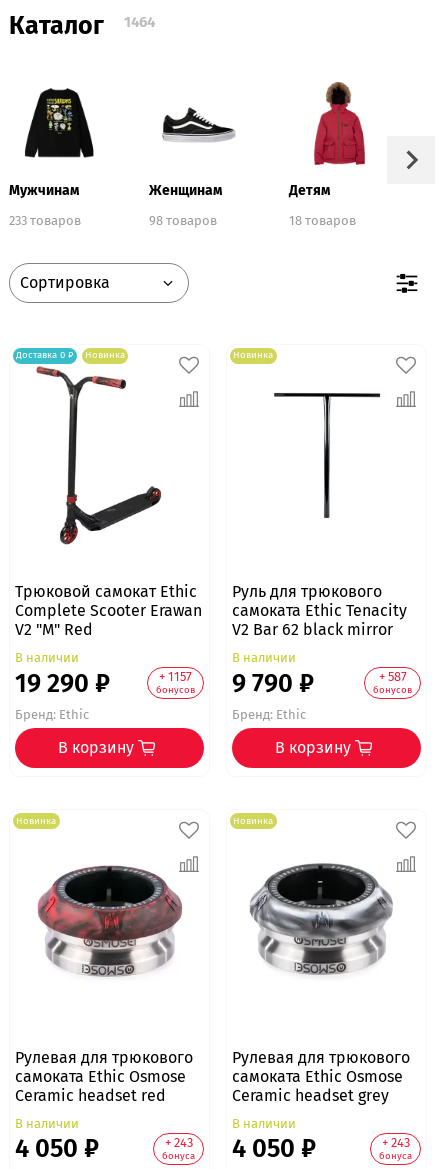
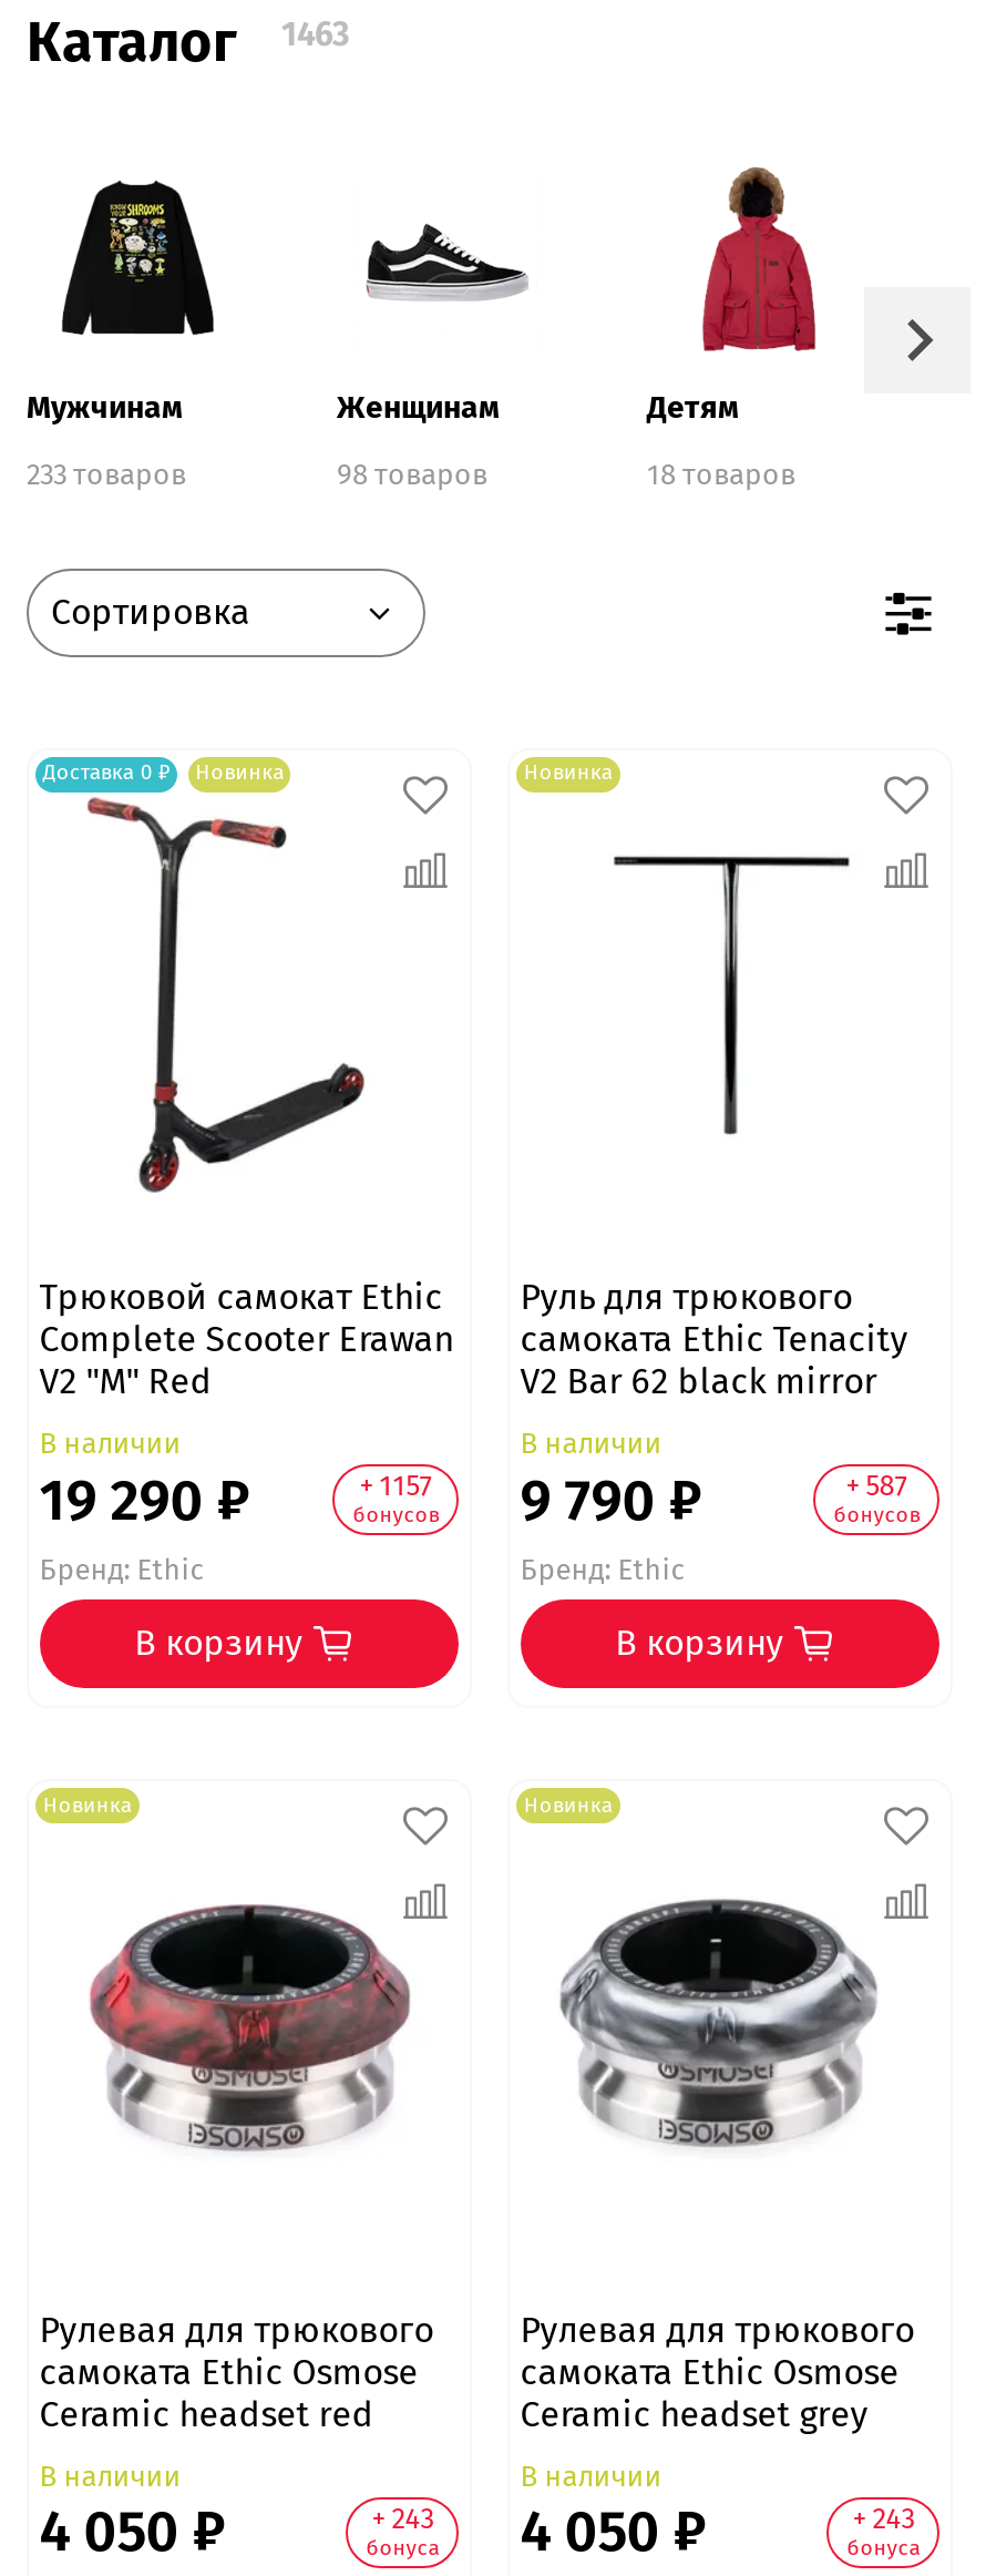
[9,11,155,41] Каталог 1464 -> [27,10,350,76] Каталог 1463

